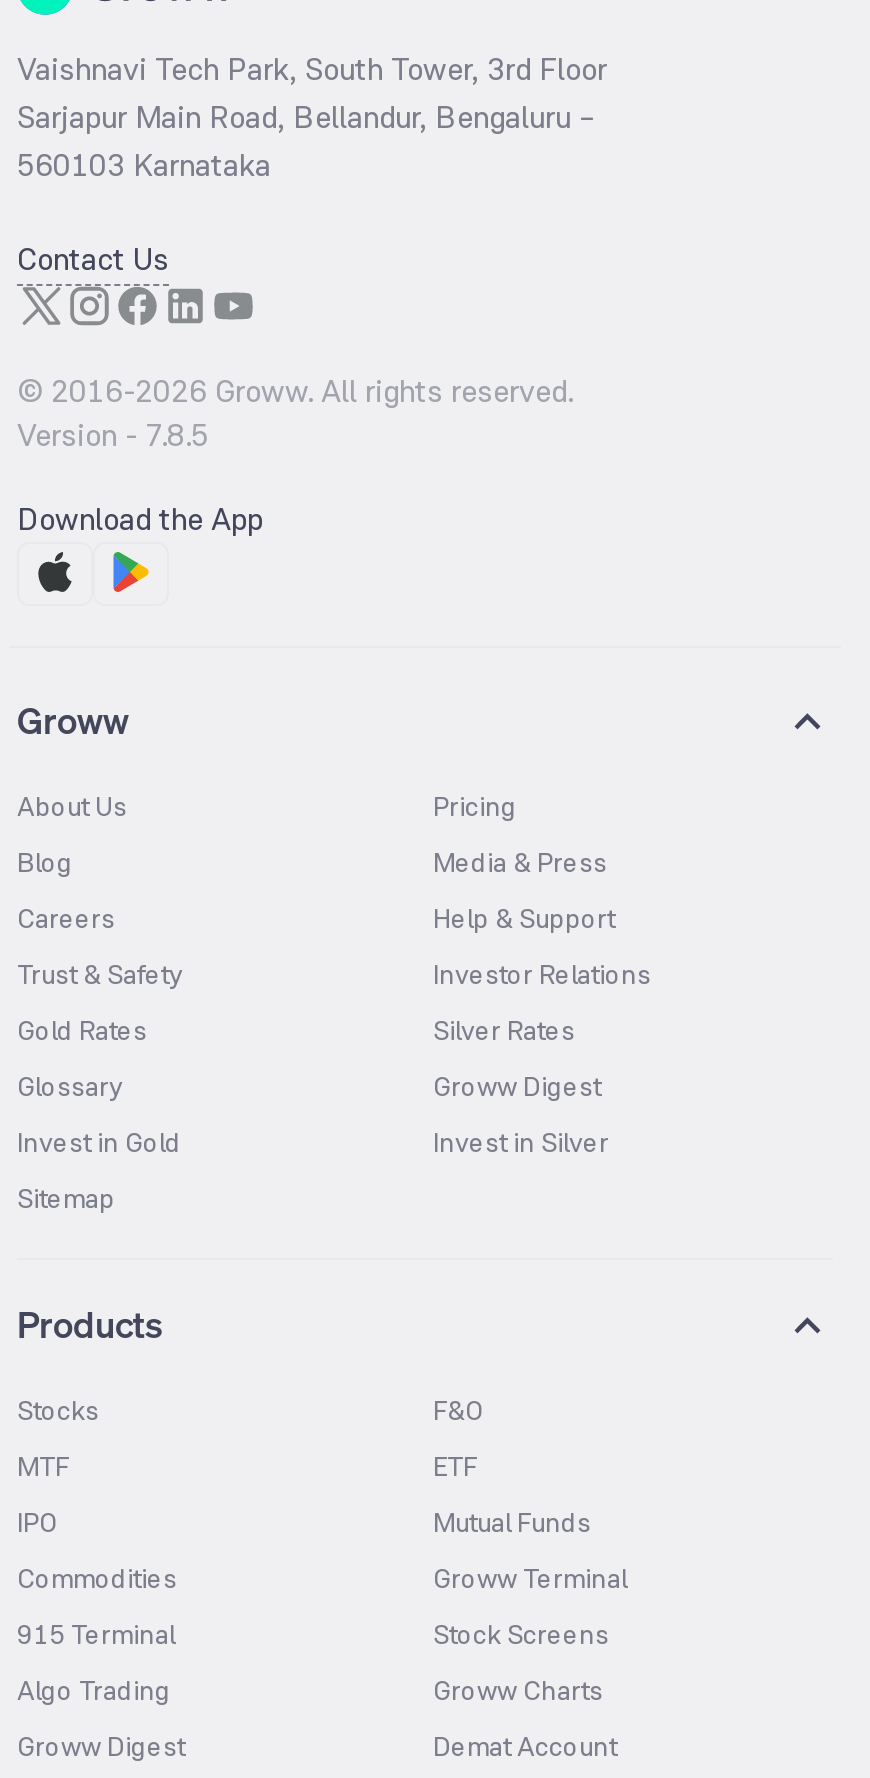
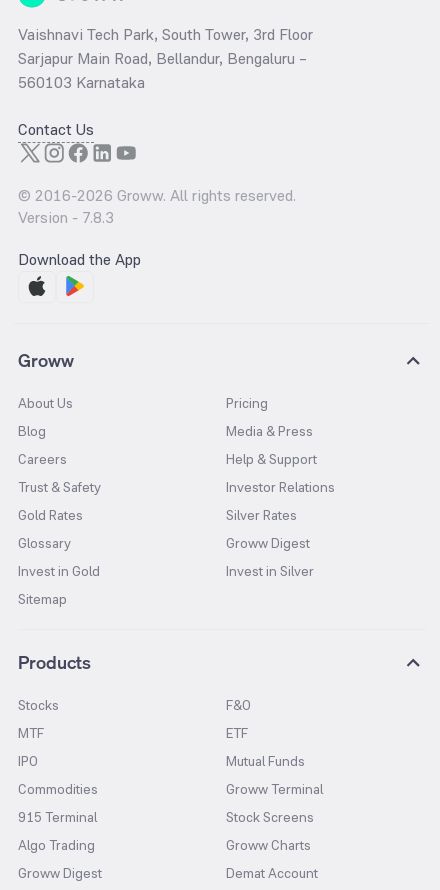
[17,414,209,456] Version - 7.8.5 -> [18,207,114,228] Version - 7.8.3

